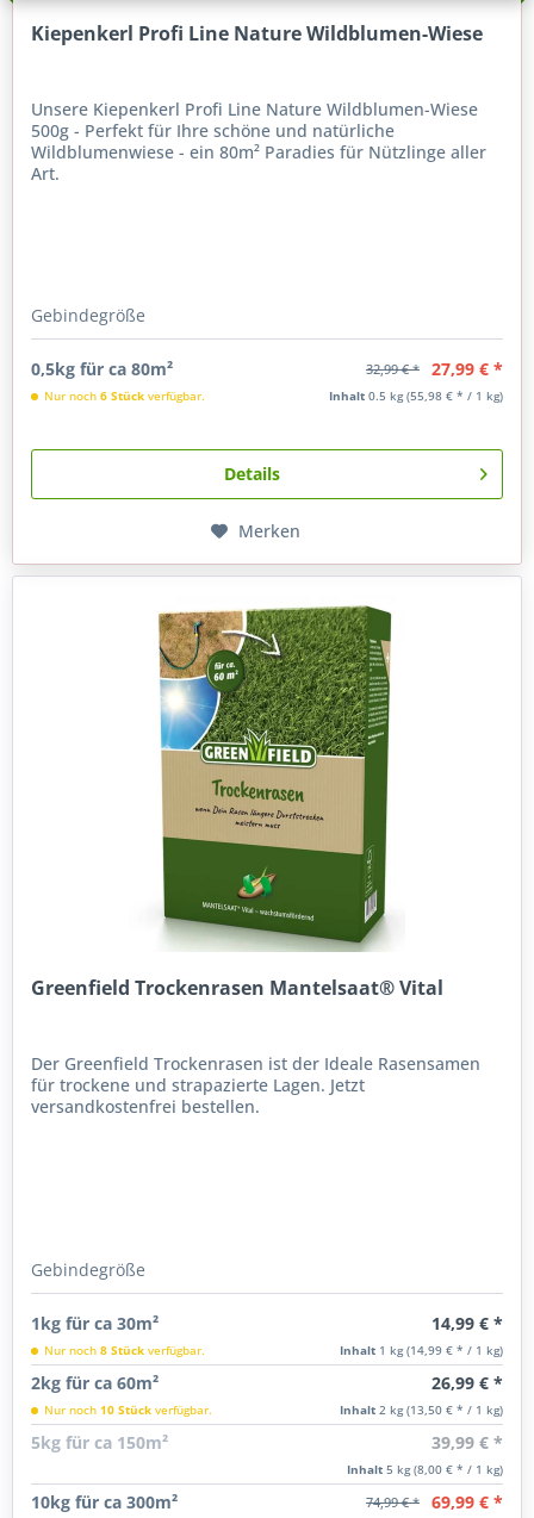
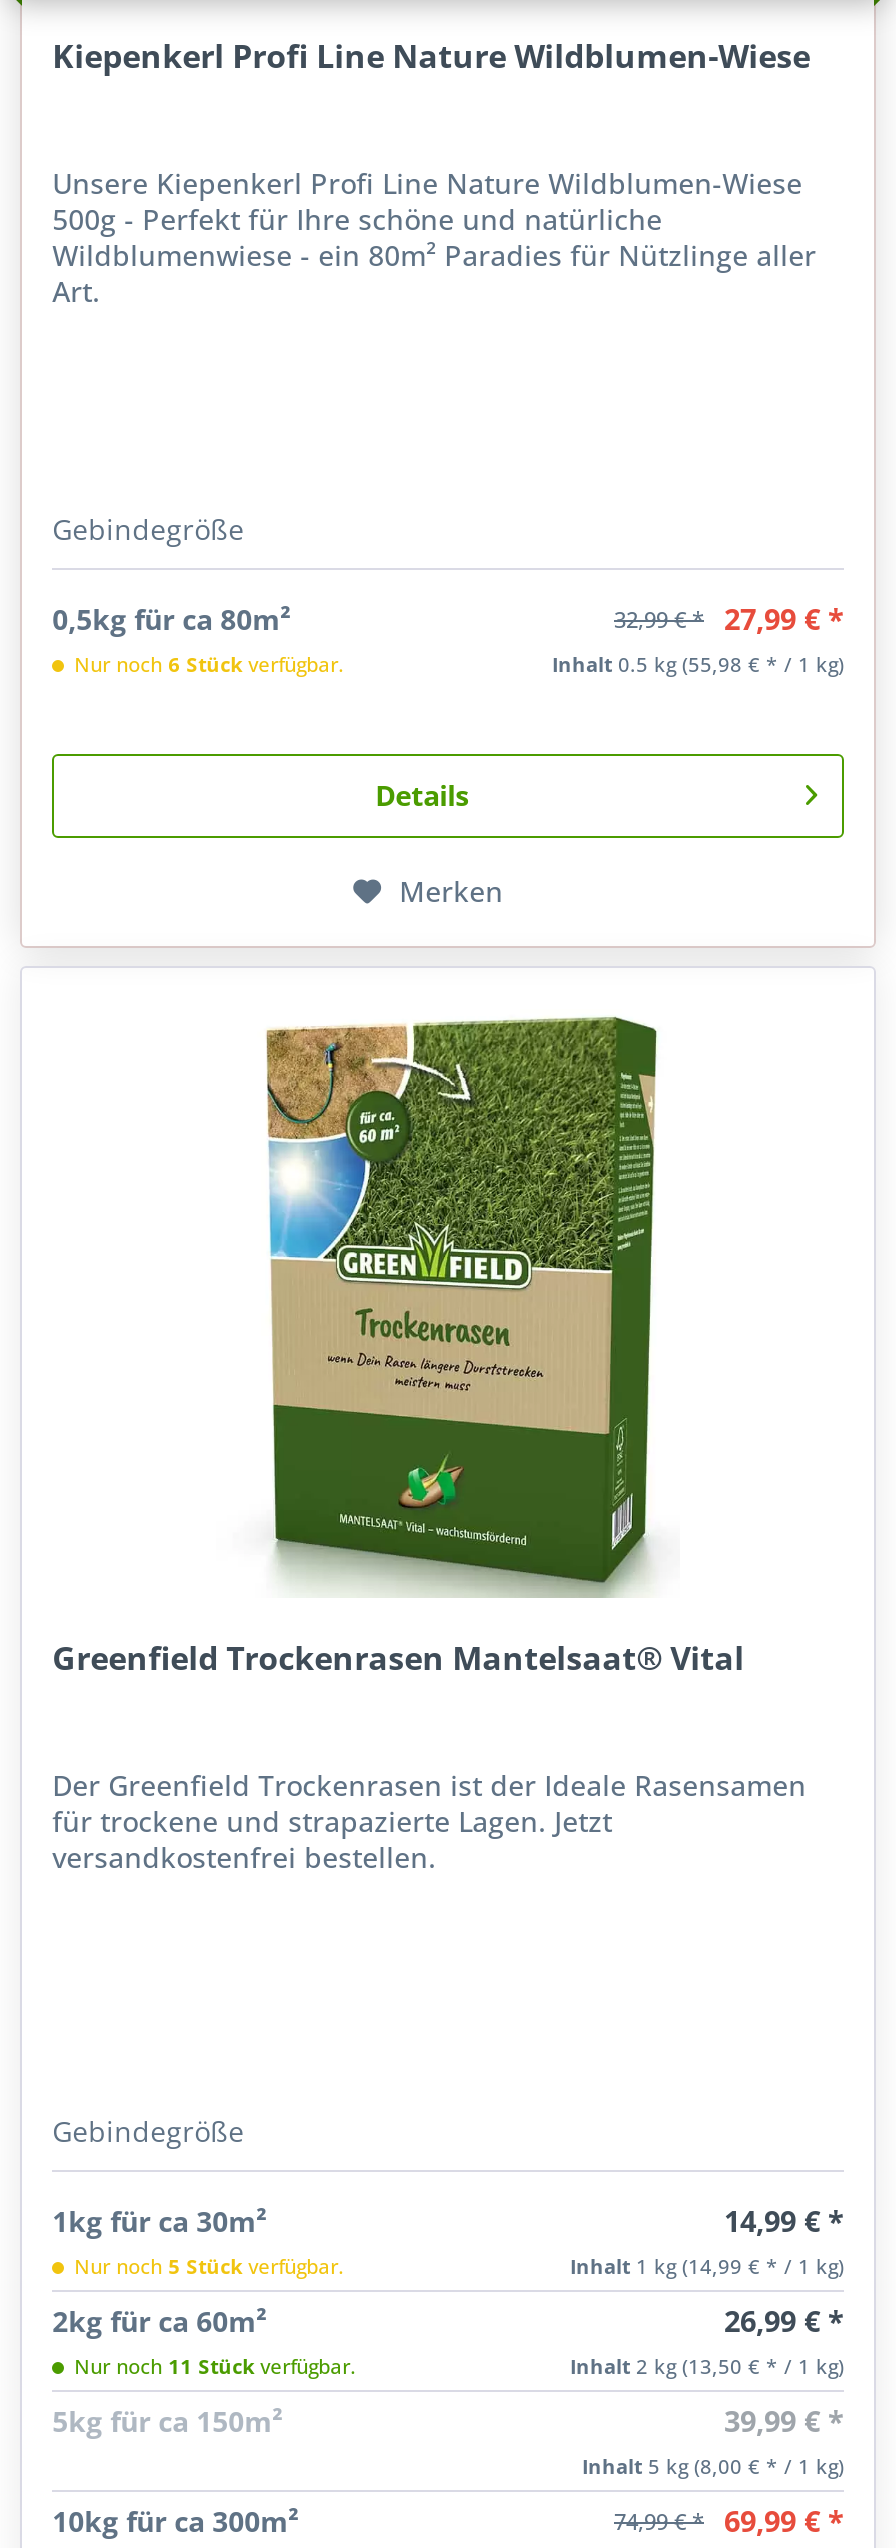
[41,1341,205,1358] Nur noch 8 Stück verfügbar. -> [68,2251,344,2279] Nur noch 5 Stück verfügbar.
[41,1401,212,1417] Nur noch 10 Stück verfügbar. -> [68,2351,356,2379] Nur noch 11 Stück verfügbar.

